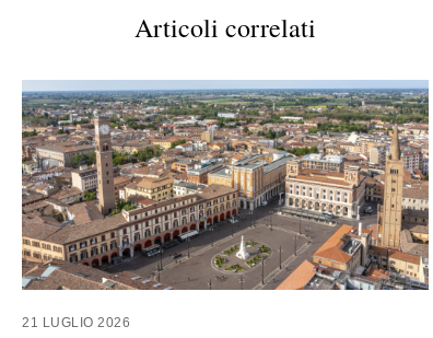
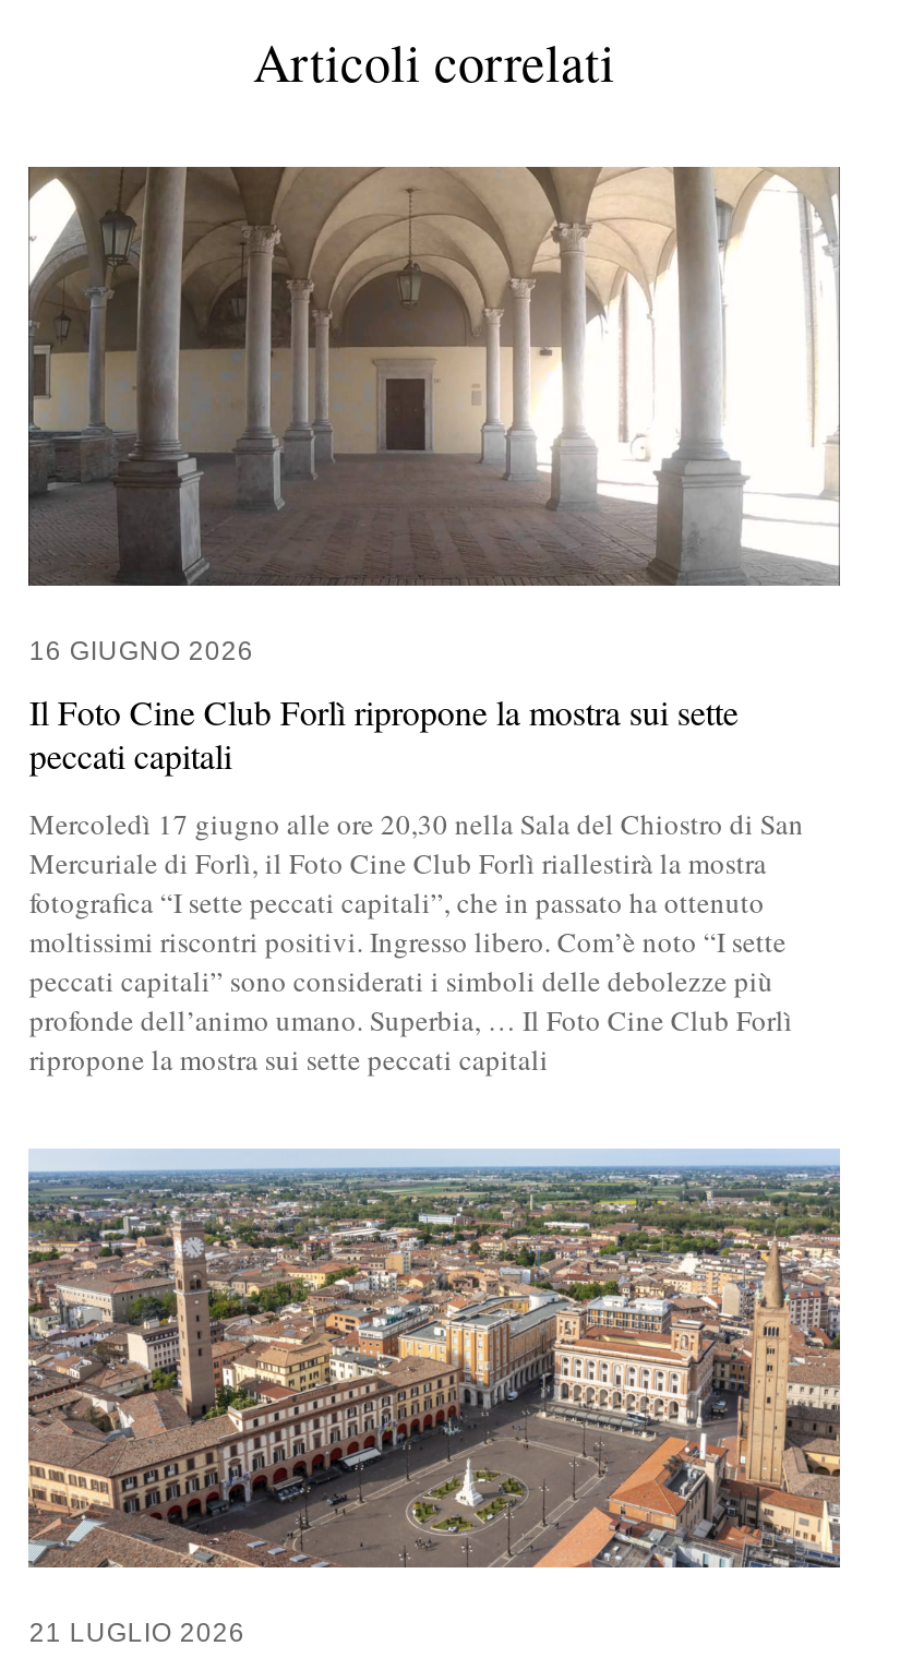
none -> [26,165,840,1079] [image] | 16 GIUGNO 2026 | Il Foto Cine Club Forlì ripropone la mostra sui sette | peccati capitali | Mercoledì 17 giugno alle ore 20,30 nella Sala del Chiostro di San | Mercuriale di Forlì, il Foto Cine Club Forlì riallestirà la mostra | fotografica “I sette peccati capitali”, che in passato ha ottenuto | moltissimi riscontri positivi. Ingresso libero. Com’è noto “I sette | peccati capitali” sono considerati i simboli delle debolezze più | profonde dell’animo umano. Superbia, … Il Foto Cine Club Forlì | ripropone la mostra sui sette peccati capitali

